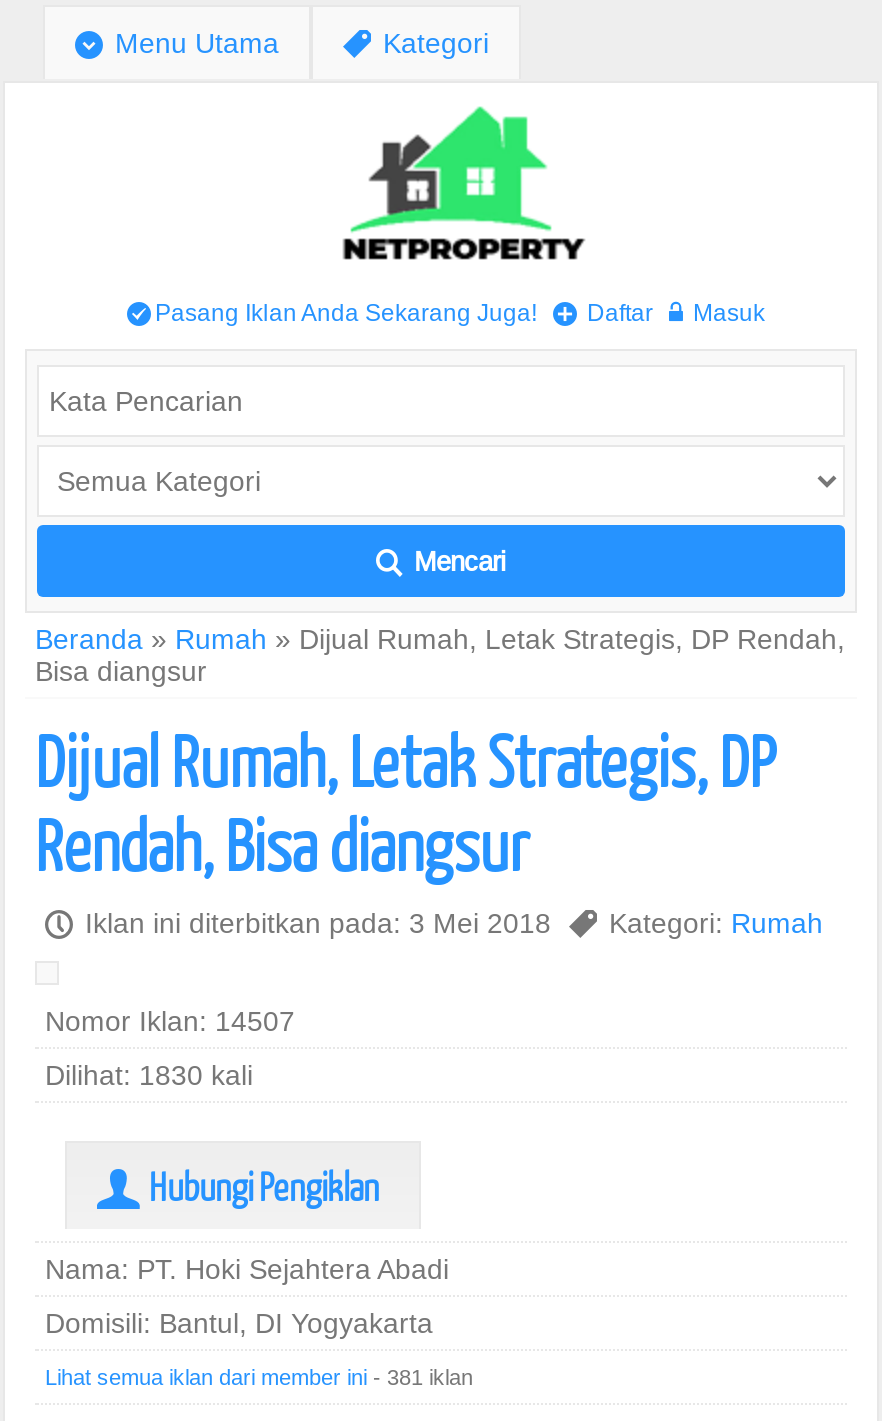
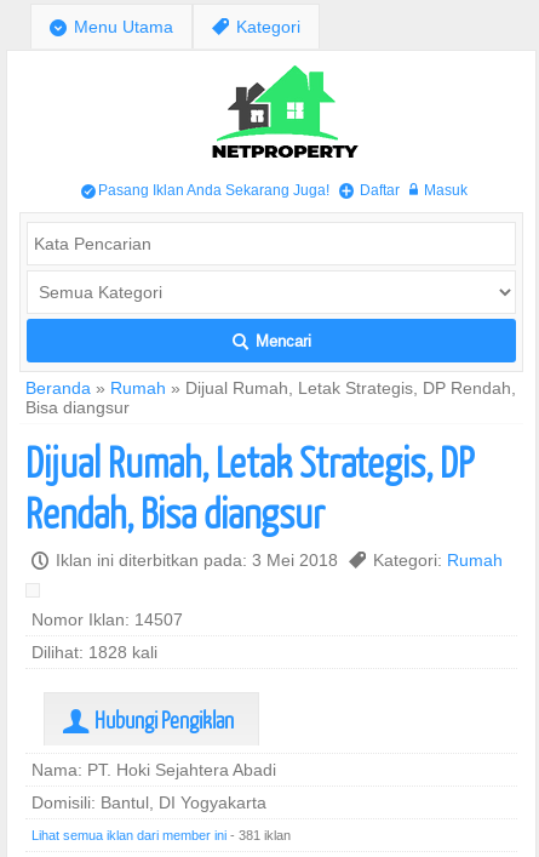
[45,1059,253,1091] Dilihat: 1830 kali -> [31,642,157,662] Dilihat: 1828 kali

